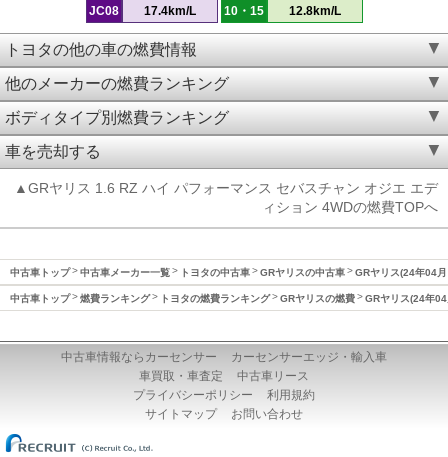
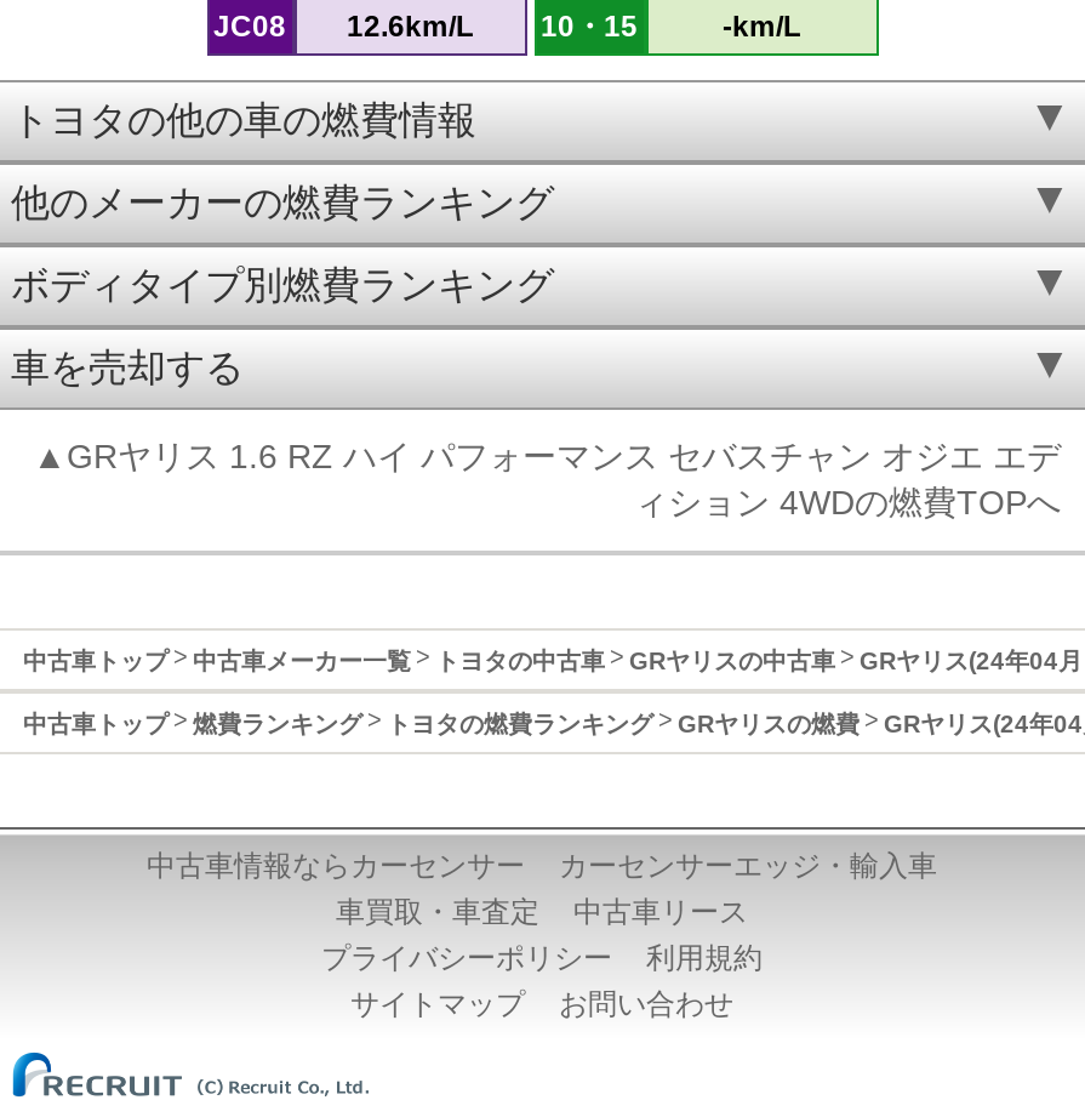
[143,4,195,18] 17.4km/L -> [347,9,473,43] 12.6km/L
[288,4,340,18] 12.8km/L -> [723,9,800,43] -km/L

